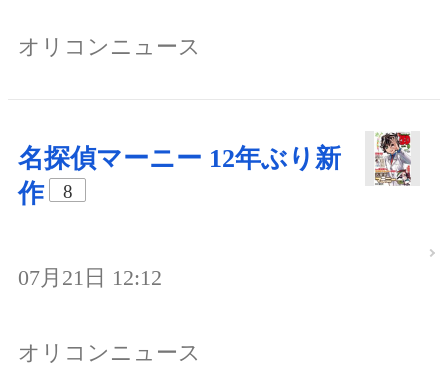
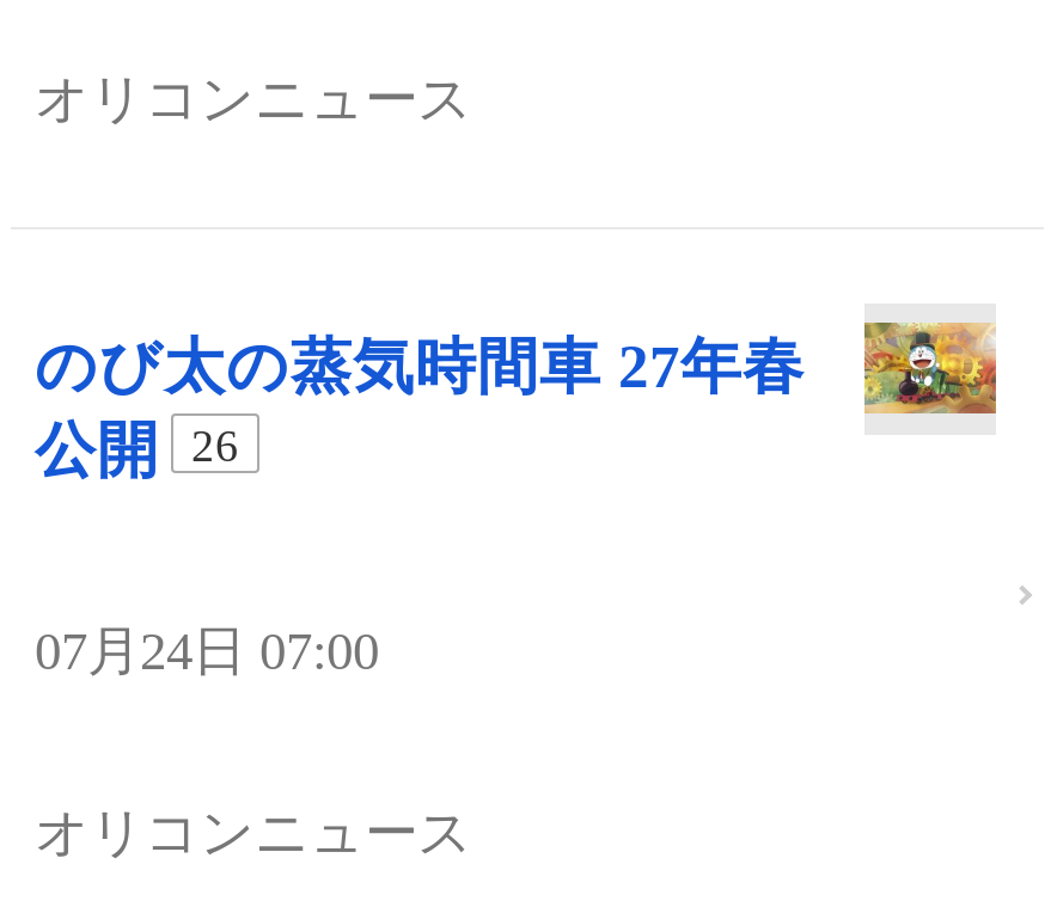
[18,132,420,207] [image] | 名探偵マーニー 12年ぶり新 | 作 | 8 -> [35,308,998,486] [image] | のび太の蒸気時間車 27年春 | 公開 | 26
[18,264,162,289] 07月21日 12:12 -> [35,623,379,682] 07月24日 07:00

